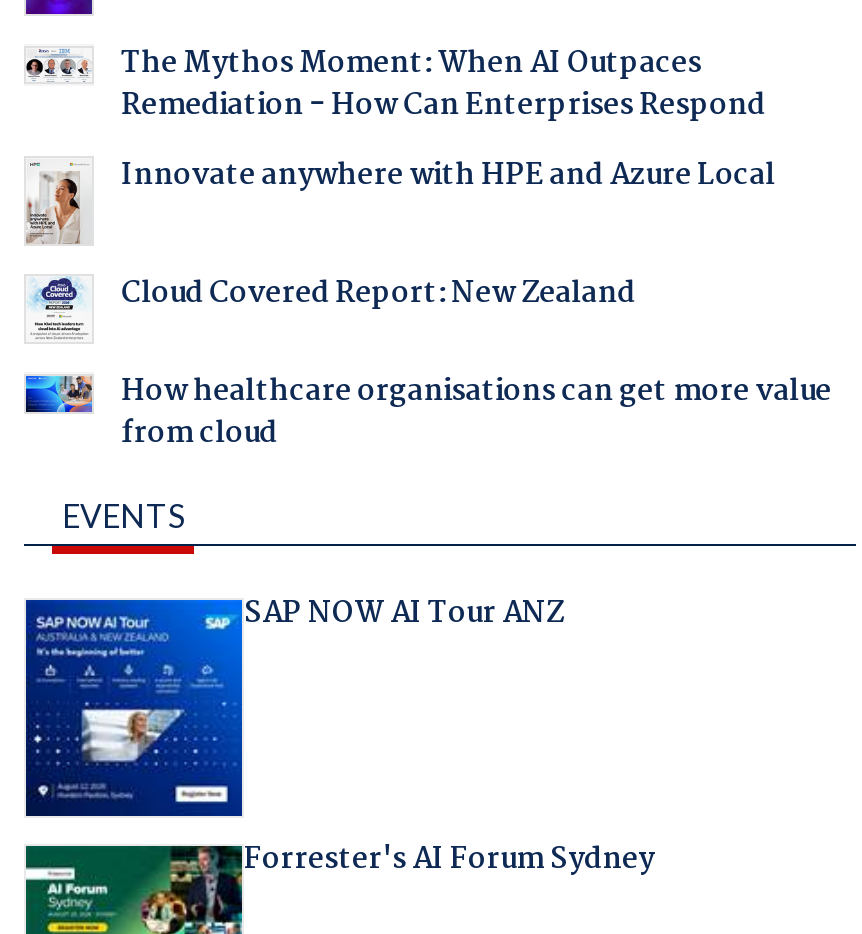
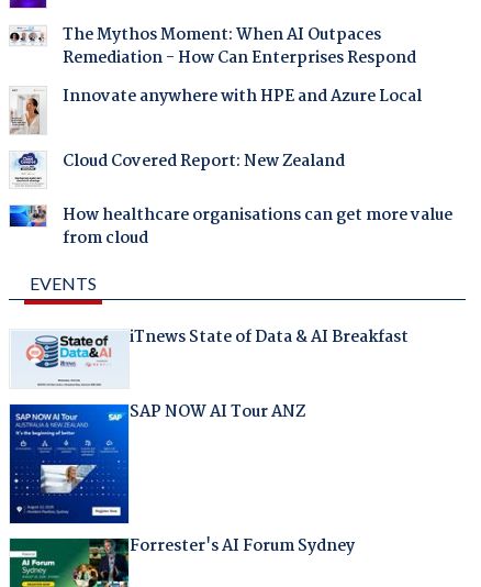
none -> [11,325,408,387] [image] | iTnews State of Data & AI Breakfast

